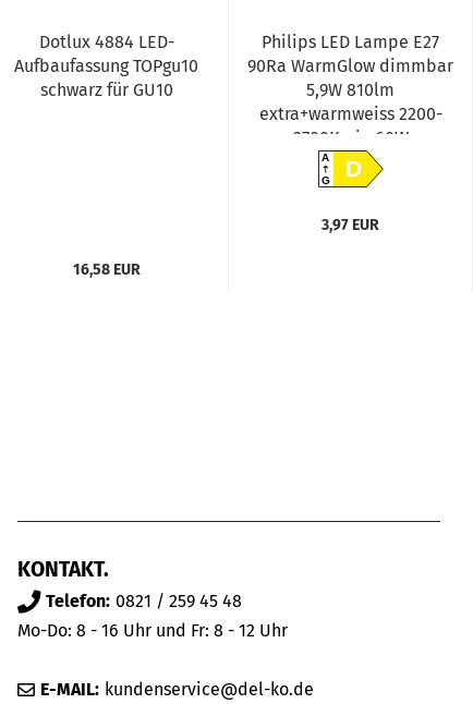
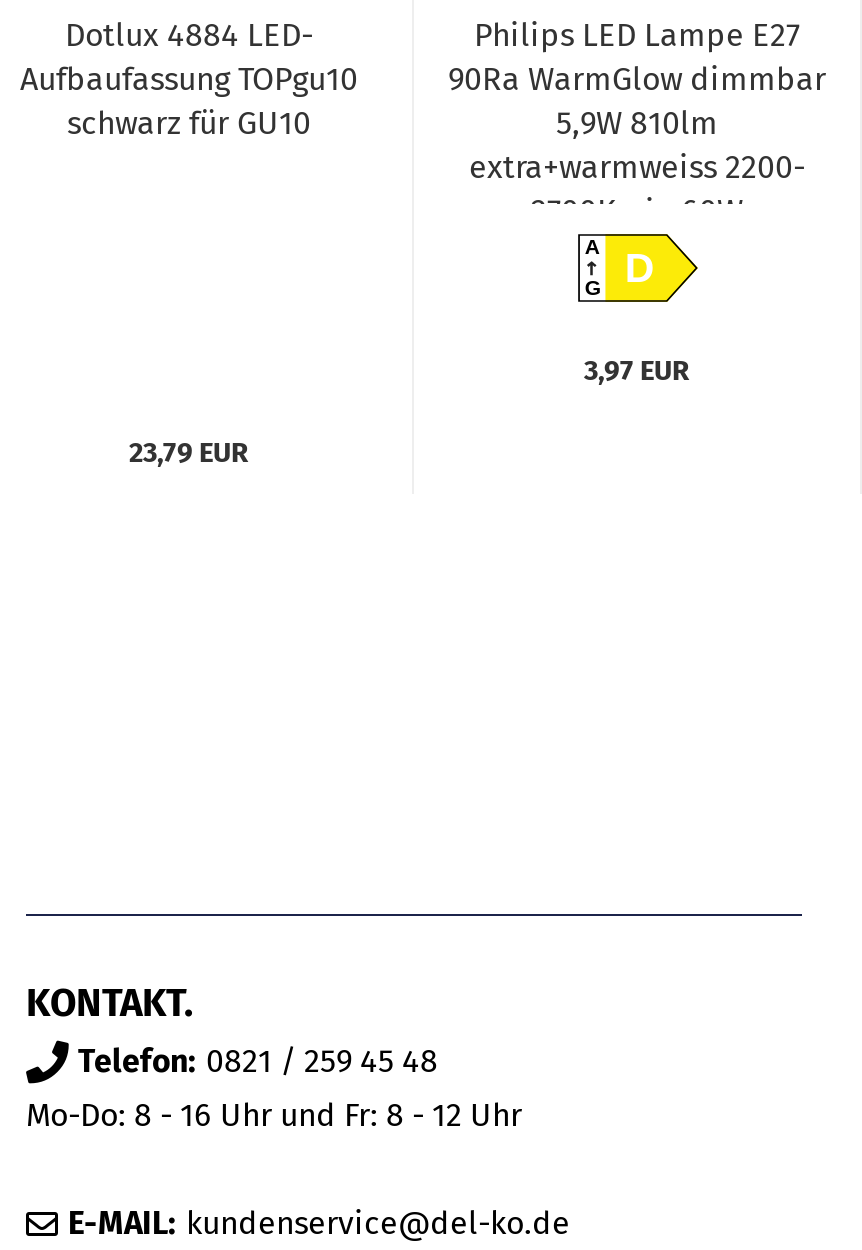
[72,260,140,279] 16,58 EUR -> [129,436,249,470] 23,79 EUR

